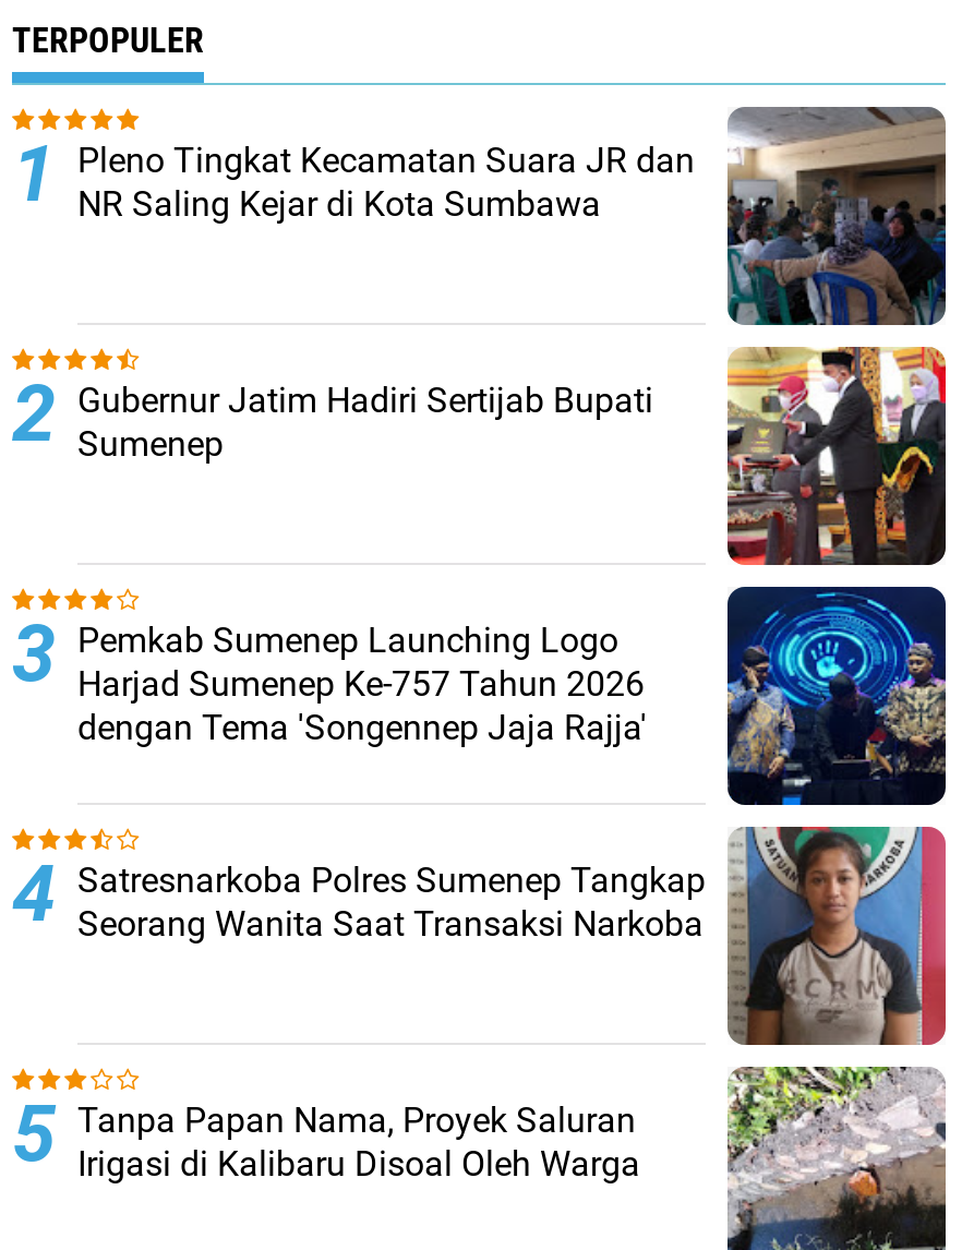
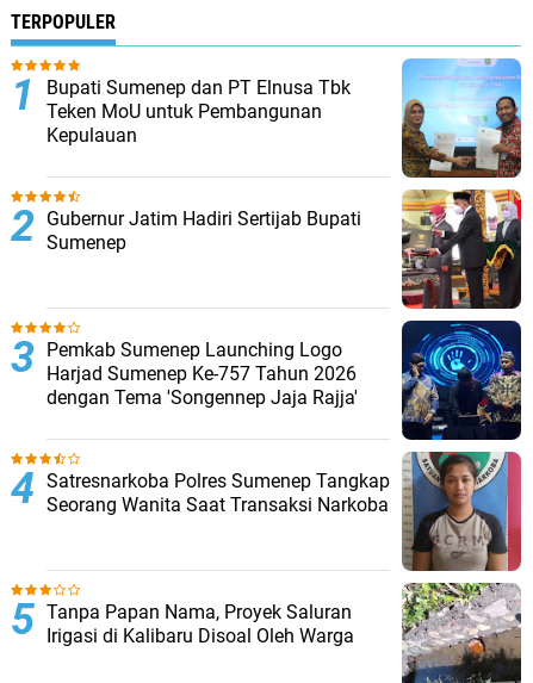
[725,105,948,327] [image] -> [401,57,522,179] [image]
[77,140,695,225] Pleno Tingkat Kecamatan Suara JR dan | NR Saling Kejar di Kota Sumbawa -> [47,76,351,147] Bupati Sumenep dan PT Elnusa Tbk | Teken MoU untuk Pembangunan | Kepulauan

